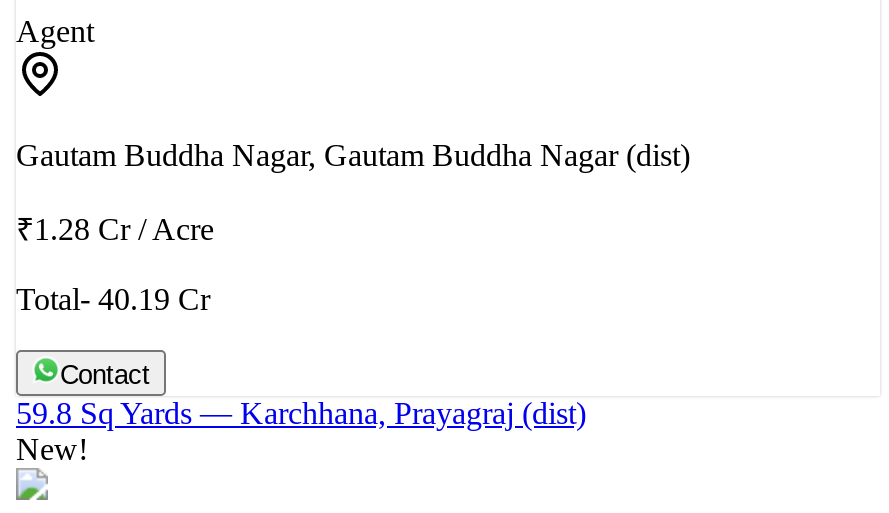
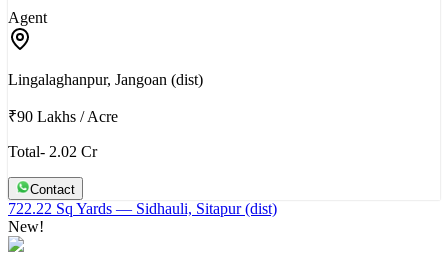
[16,139,690,173] Gautam Buddha Nagar, Gautam Buddha Nagar (dist) -> [8,71,203,88] Lingalaghanpur, Jangoan (dist)
[16,213,214,247] ₹1.28 Cr / Acre -> [8,108,118,125] ₹90 Lakhs / Acre
[16,283,210,317] Total- 40.19 Cr -> [8,143,97,160] Total- 2.02 Cr
[16,397,586,431] 59.8 Sq Yards — Karchhana, Prayagraj (dist) -> [8,200,277,217] 722.22 Sq Yards — Sidhauli, Sitapur (dist)

